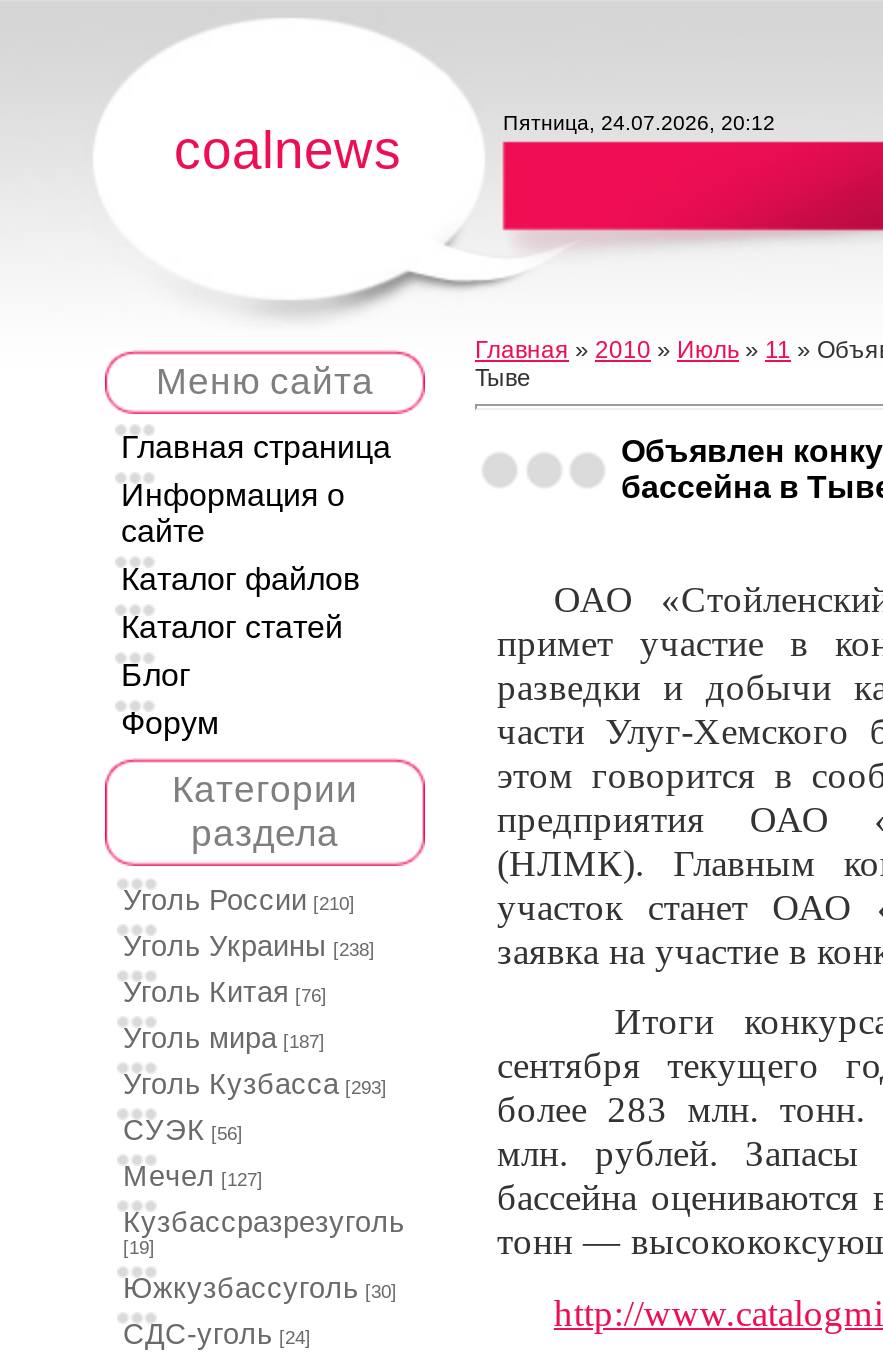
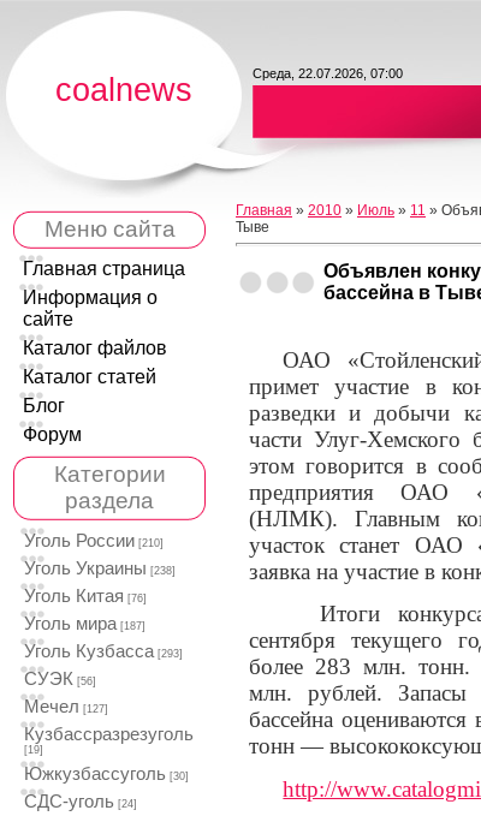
[503,110,775,134] Пятница, 24.07.2026, 20:12 -> [253,66,403,81] Среда, 22.07.2026, 07:00

